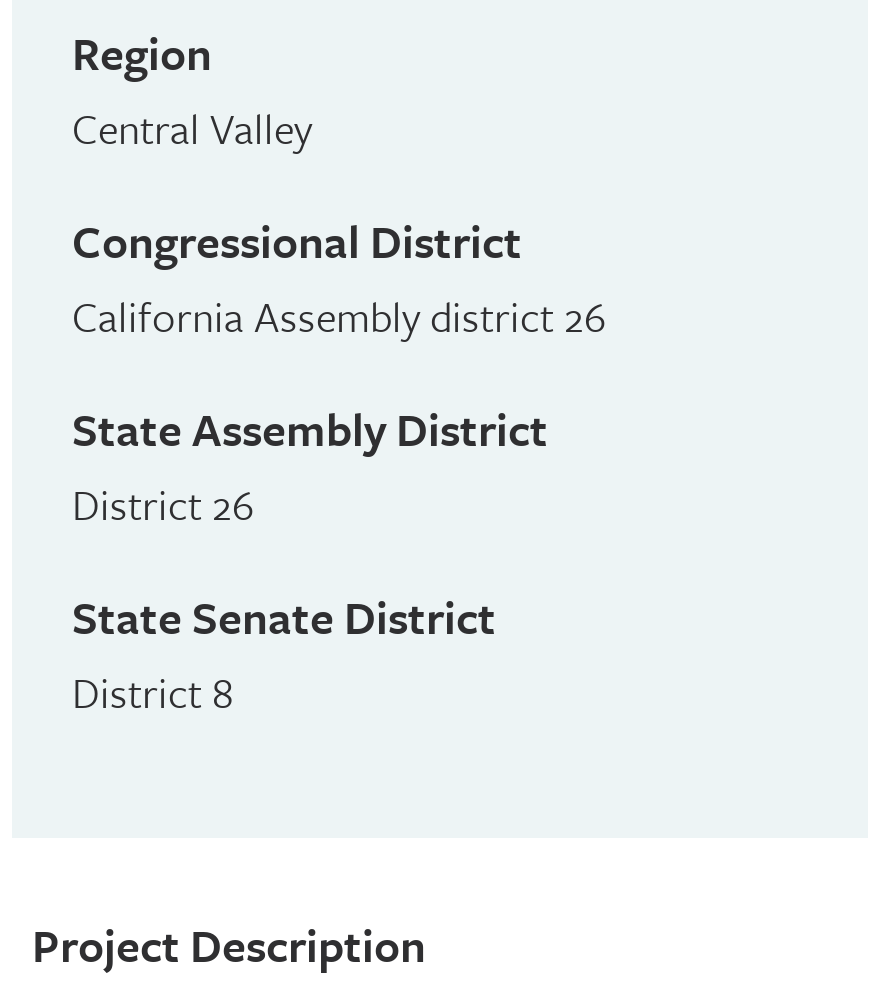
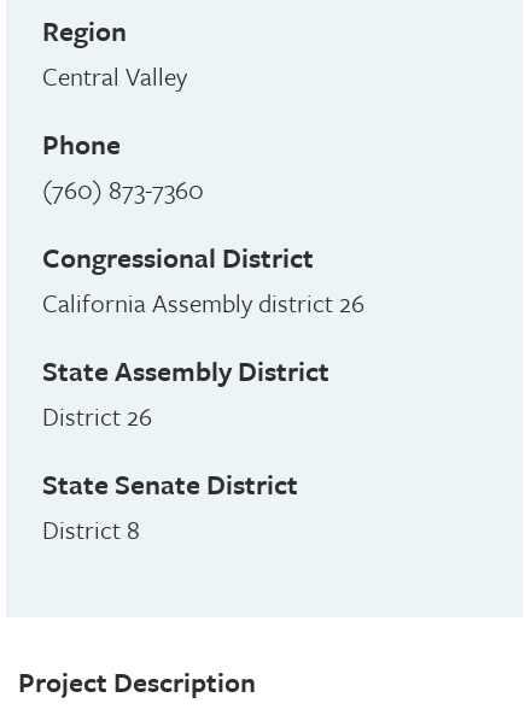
none -> [42,124,204,208] Phone | (760) 873-7360

